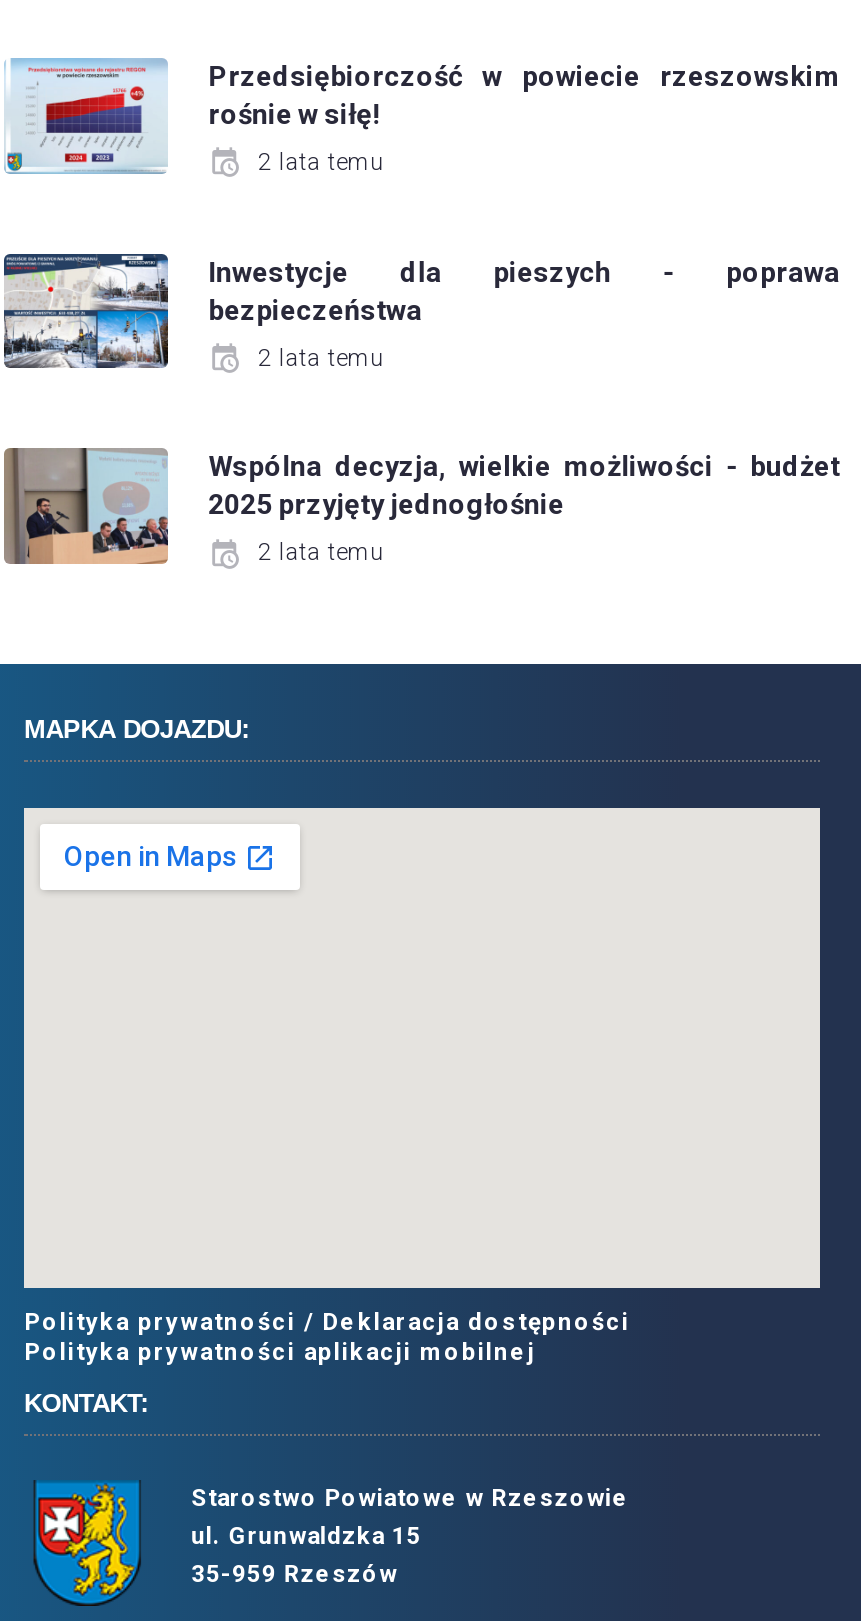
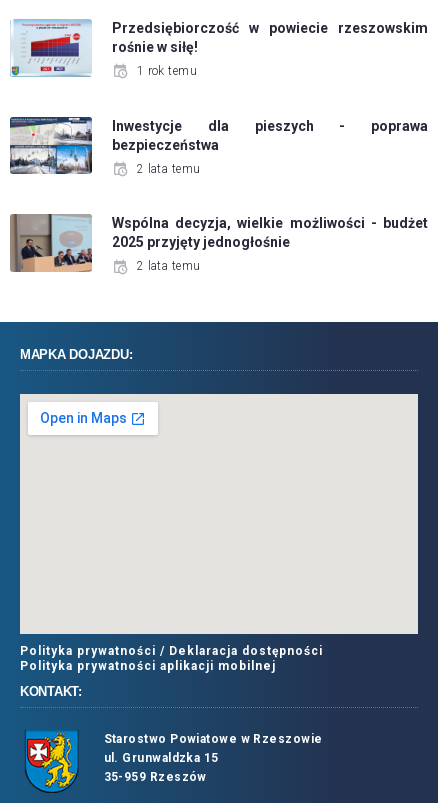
[257,148,385,176] 2 lata temu -> [137,64,197,78] 1 rok temu

